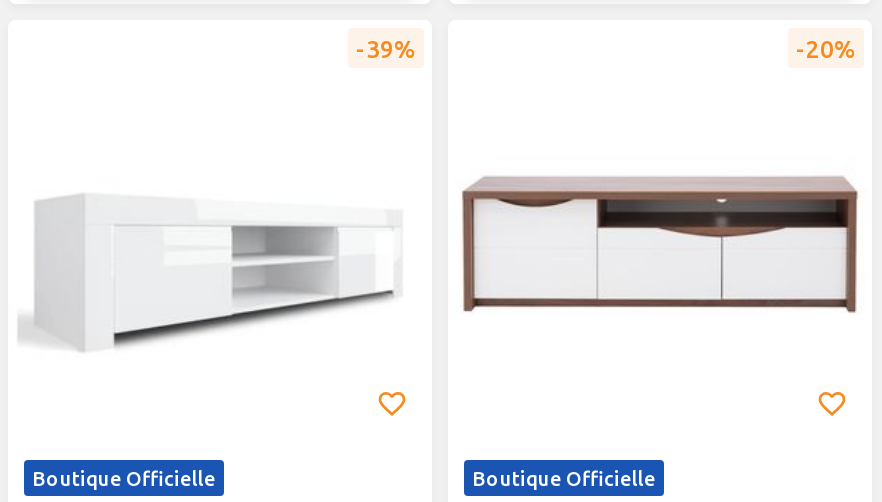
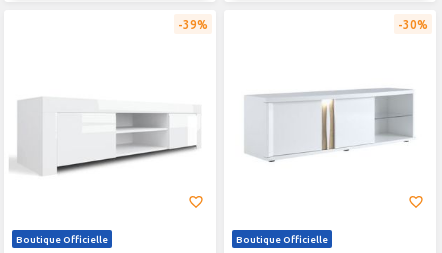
[806,35,856,61] 20% -> [403,17,428,30] 30%
[460,176,860,324] [image] -> [231,89,429,163] [image]

